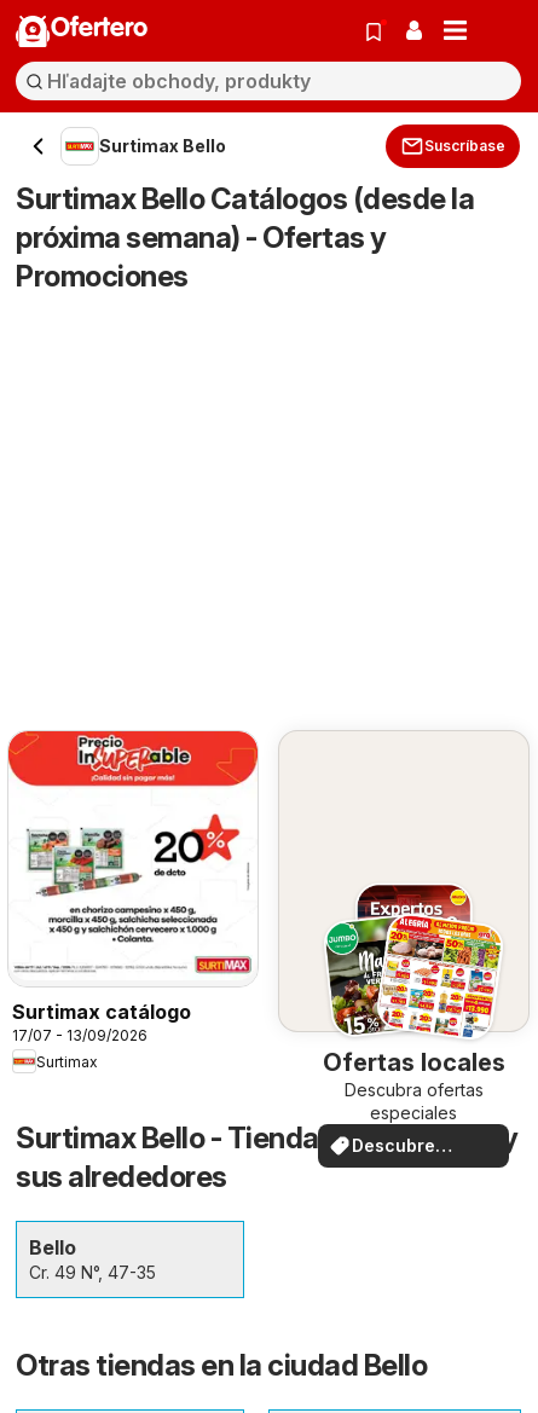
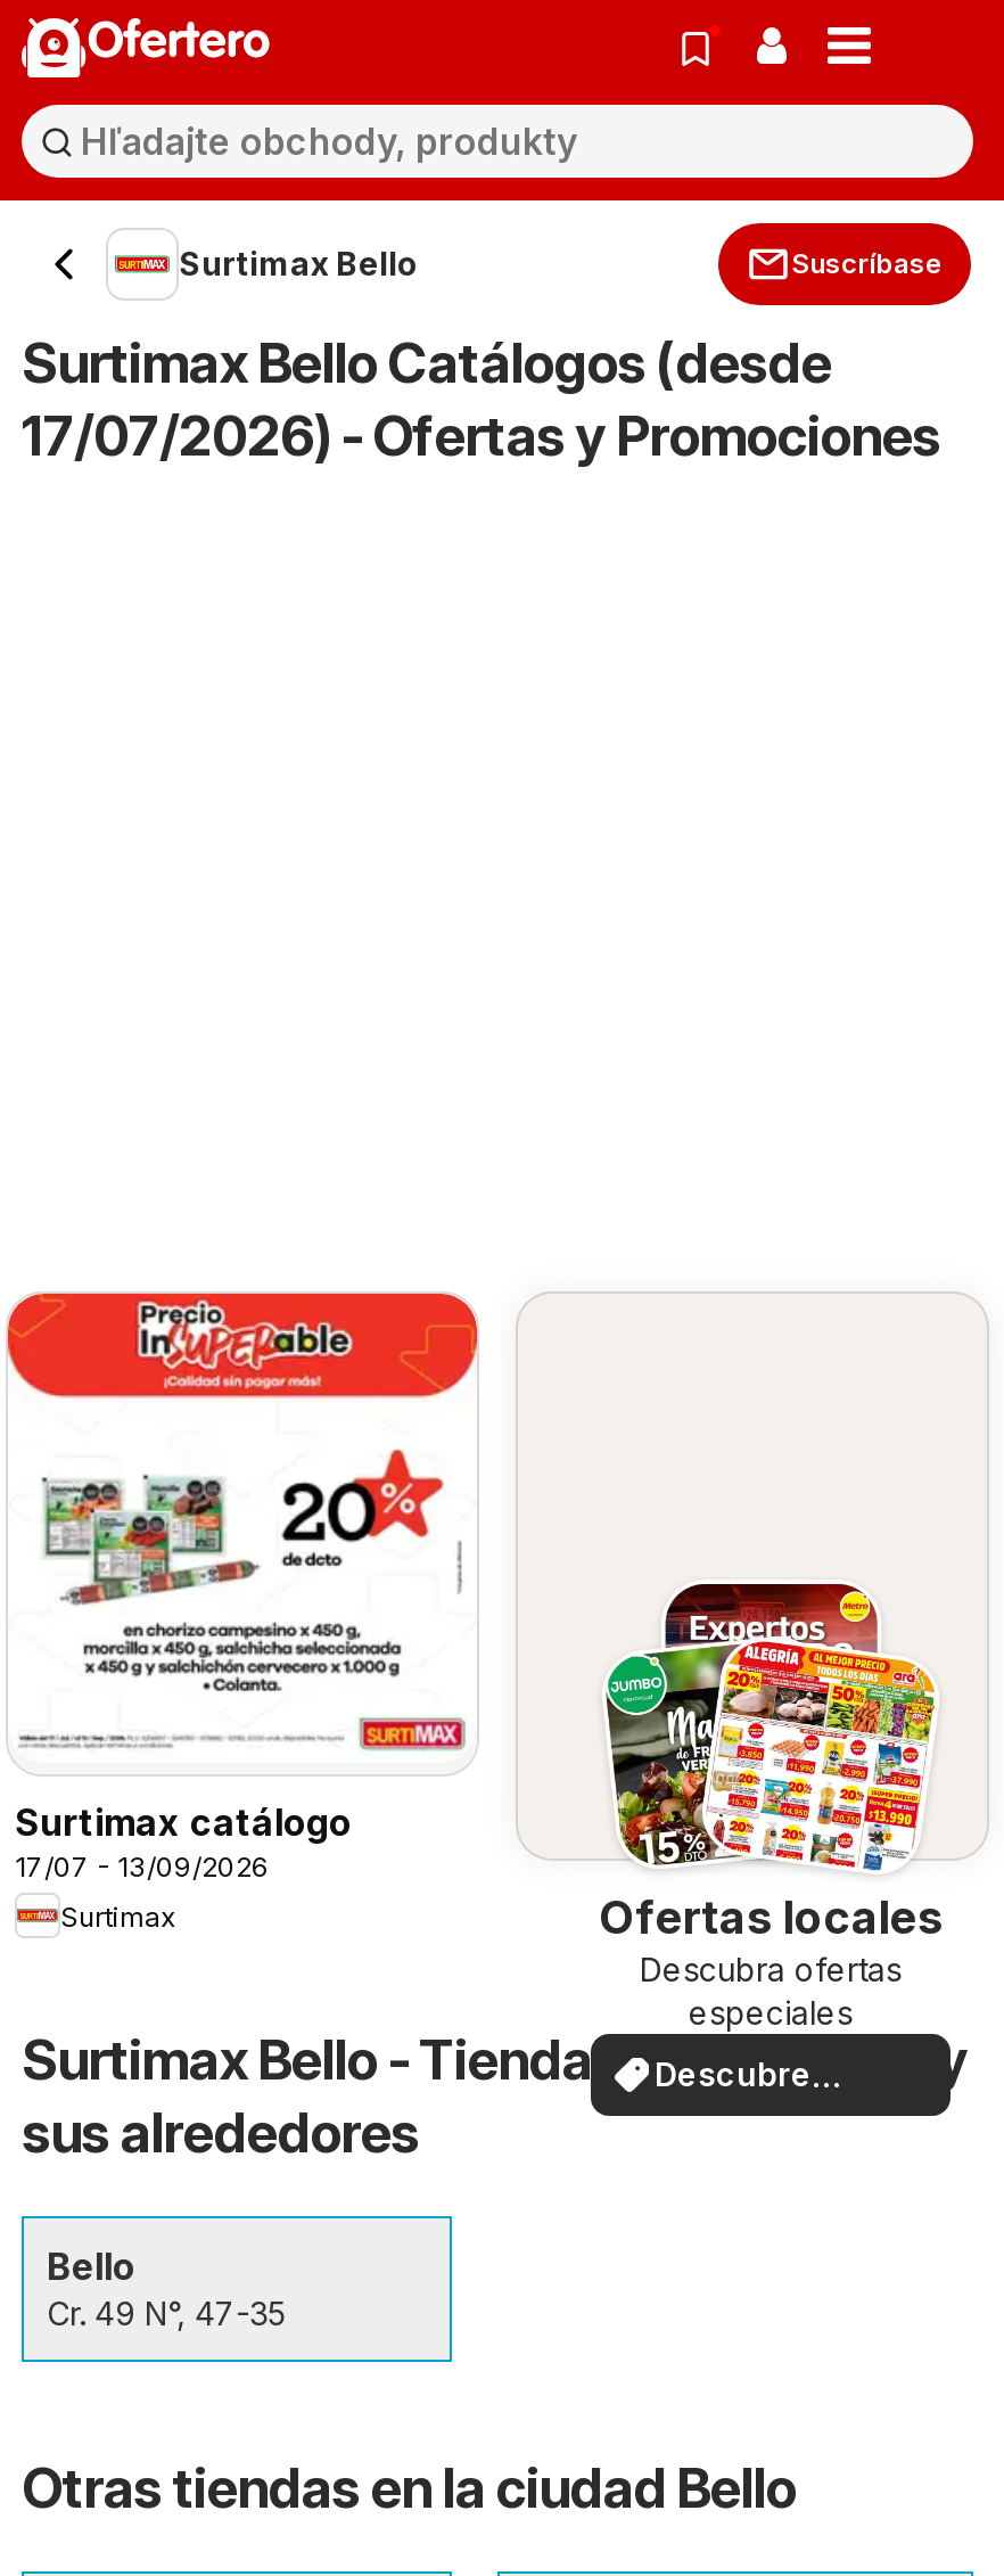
[16,181,474,294] Surtimax Bello Catálogos (desde la | próxima semana) - Ofertas y | Promociones -> [22,330,940,469] Surtimax Bello Catálogos (desde | 17/07/2026) - Ofertas y Promociones

